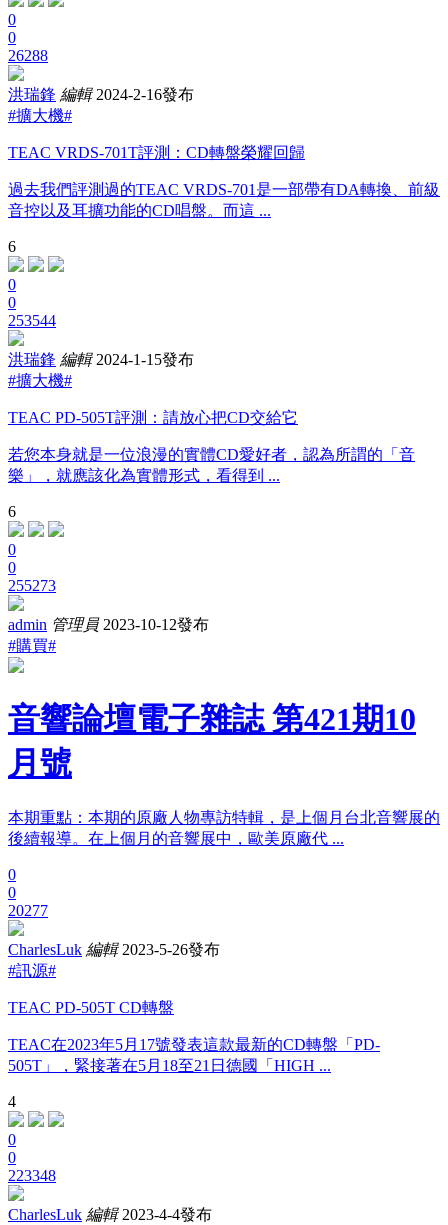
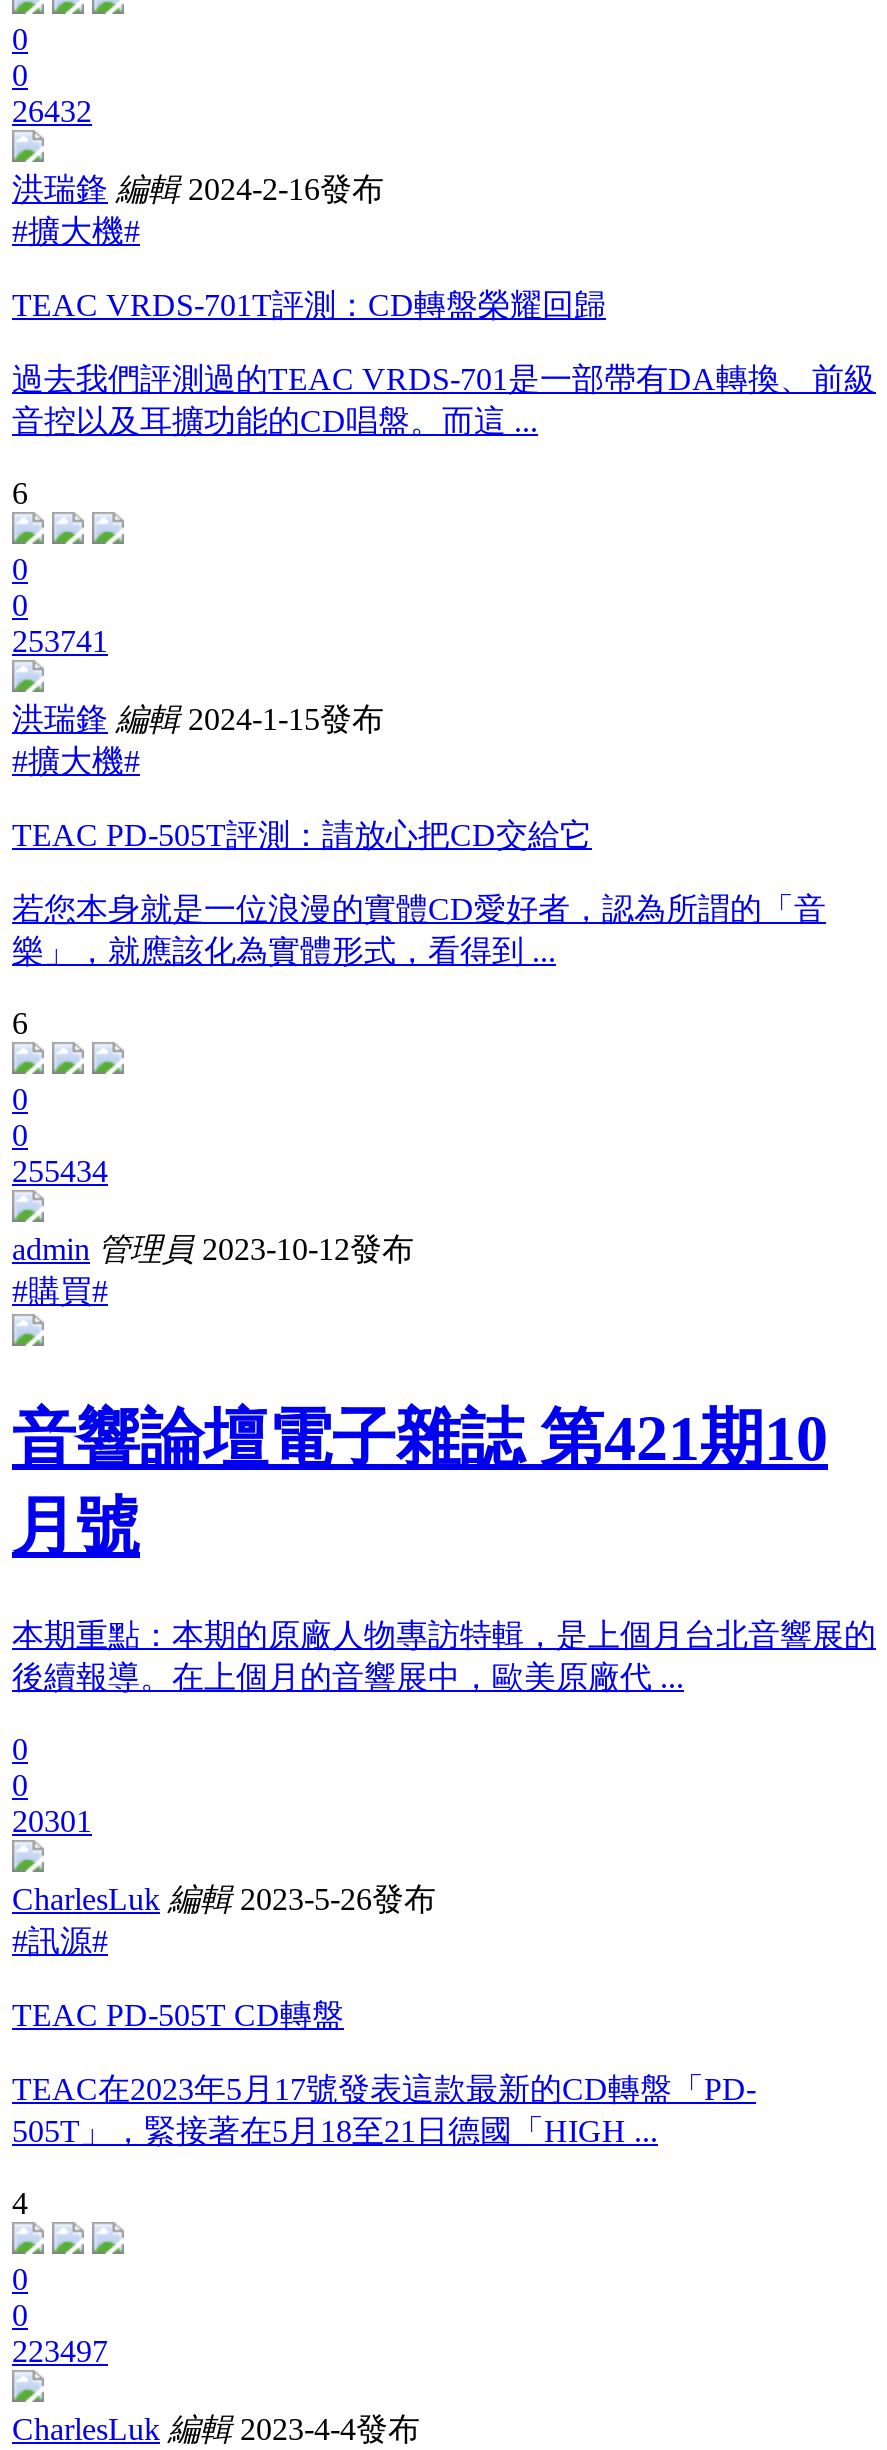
[8,47,48,64] 26288 -> [12,94,92,128] 26432
[8,312,56,329] 253544 -> [12,624,108,658] 253741
[8,577,56,594] 255273 -> [12,1154,108,1188] 255434
[8,902,48,919] 20277 -> [12,1804,92,1838] 20301
[8,1167,56,1184] 223348 -> [12,2334,108,2368] 223497

